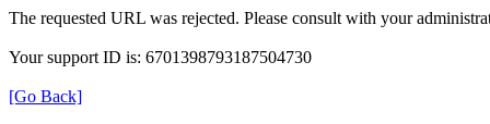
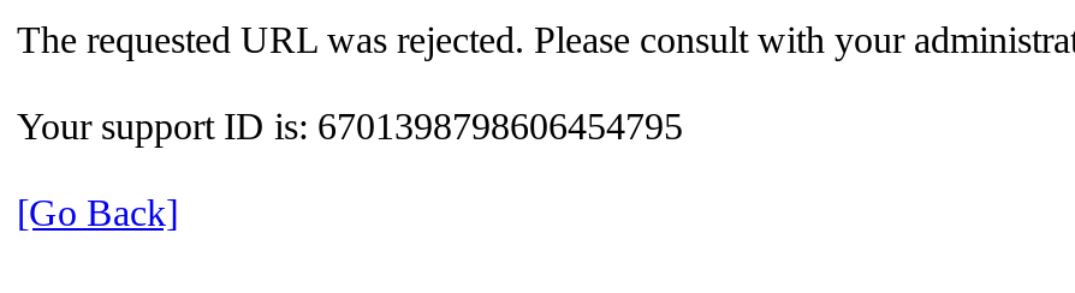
[9,48,312,66] Your support ID is: 6701398793187504730 -> [17,106,683,146] Your support ID is: 6701398798606454795

